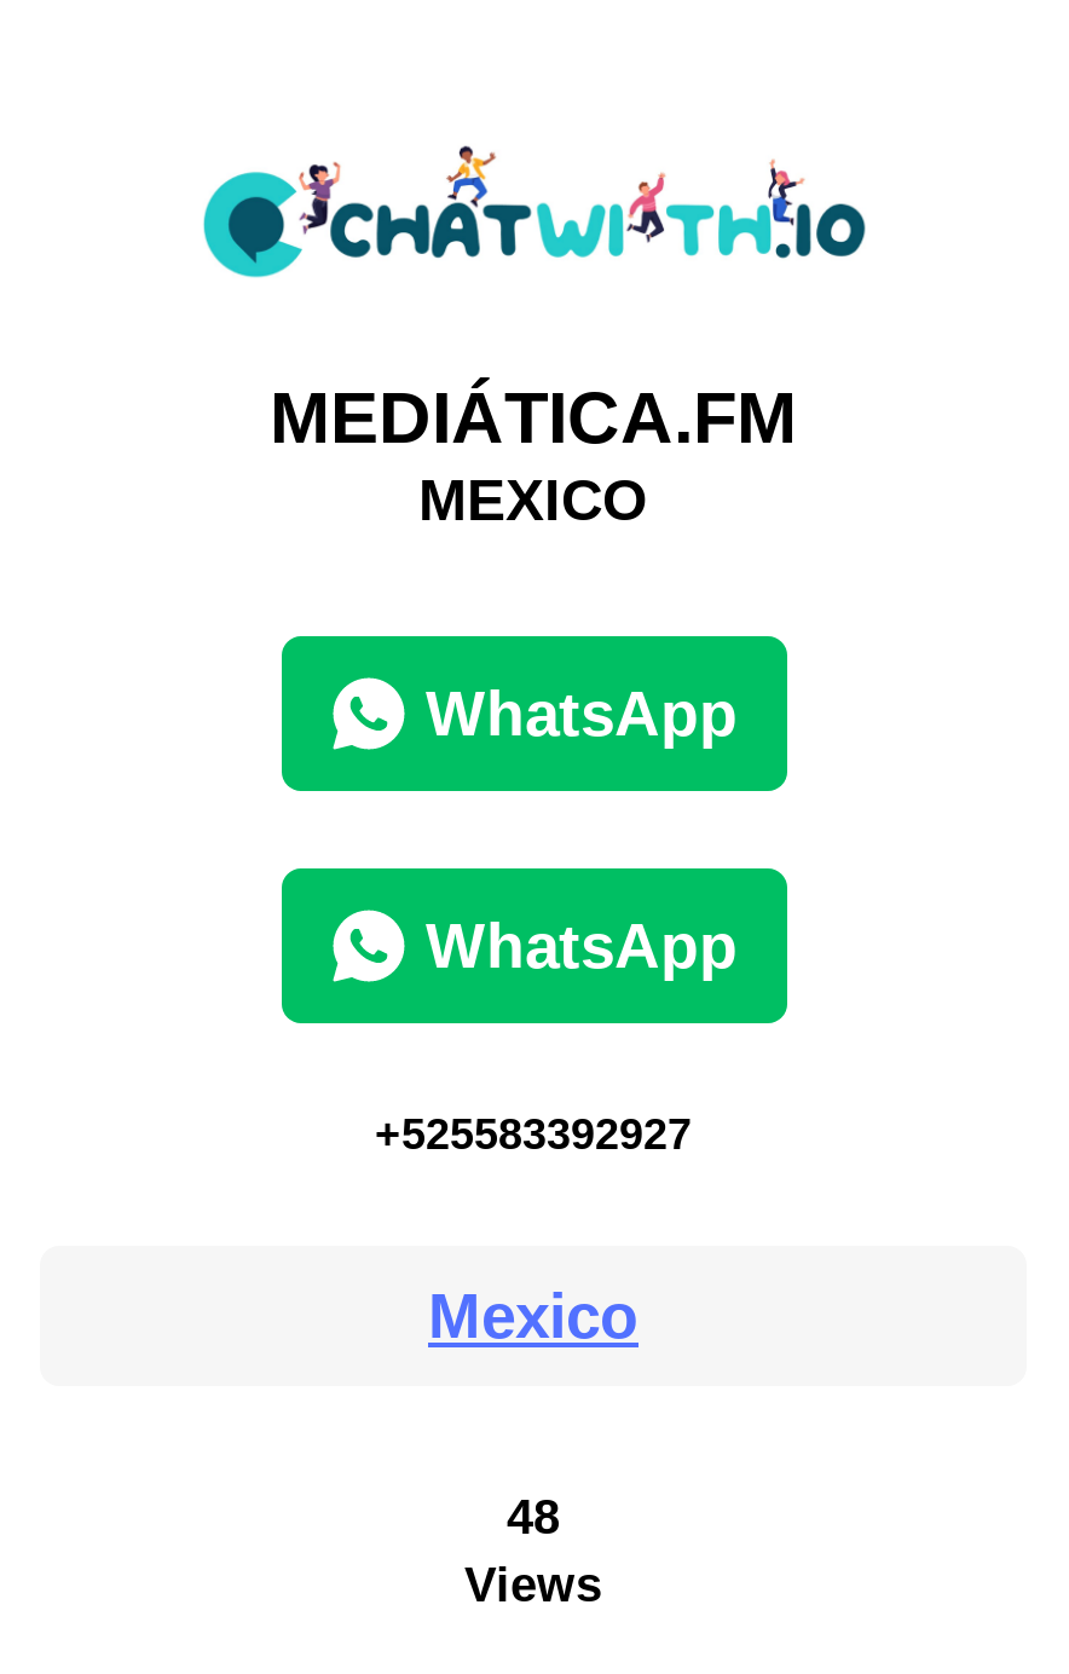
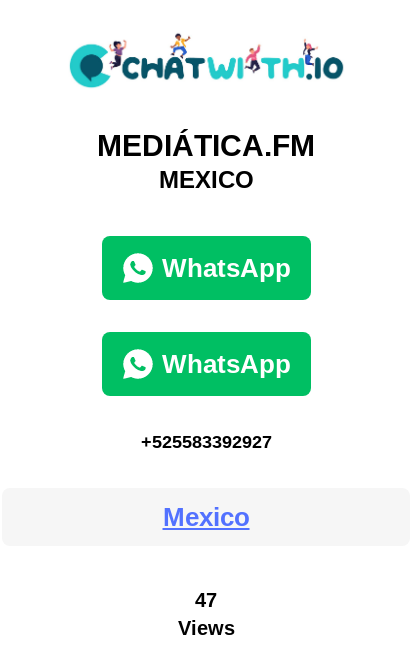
[507,1490,560,1543] 48 -> [195,589,217,611] 47

